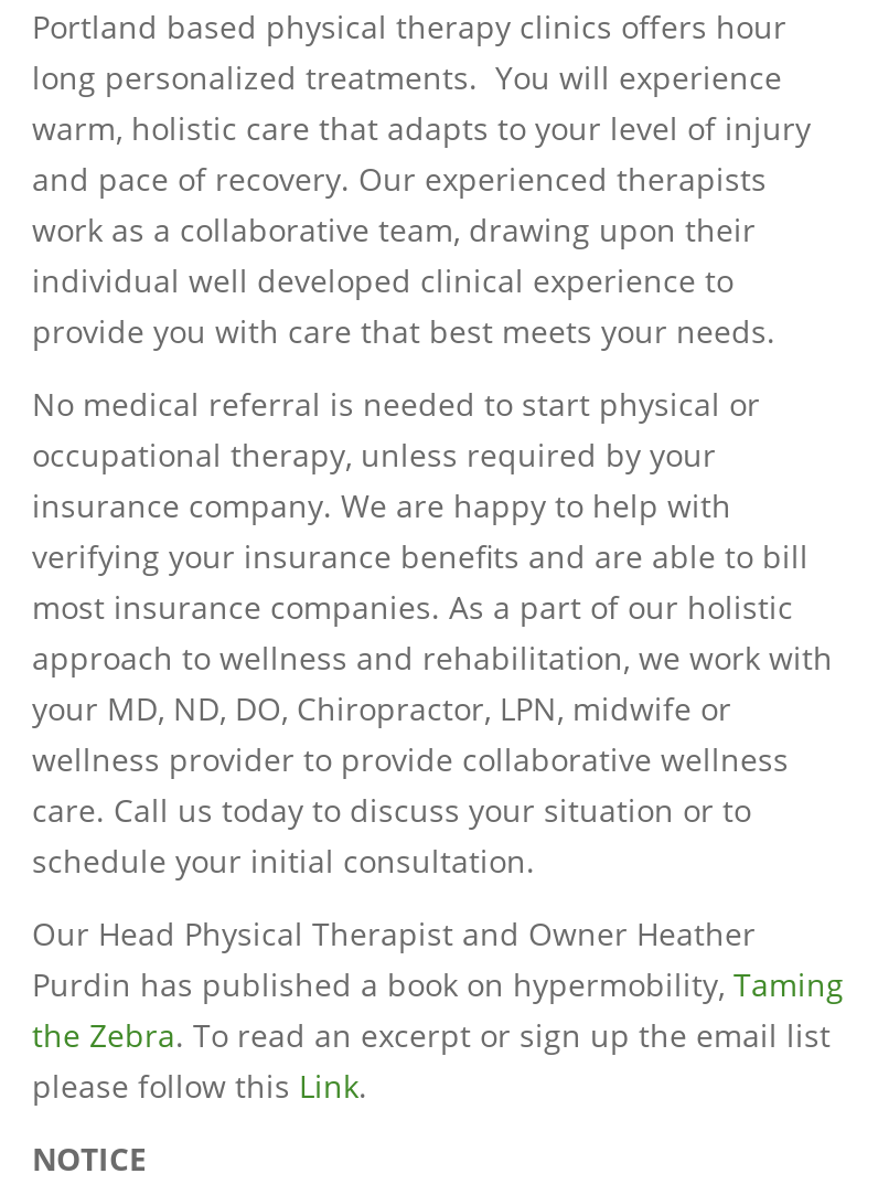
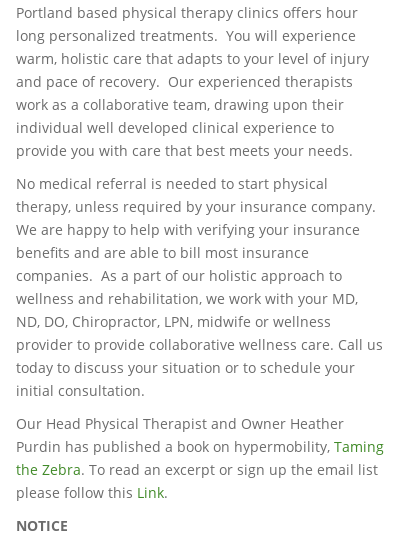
[32,383,833,882] No medical referral is needed to start physical or | occupational therapy, unless required by your | insurance company. We are happy to help with | verifying your insurance benefits and are able to bill | most insurance companies. As a part of our holistic | approach to wellness and rehabilitation, we work with | your MD, ND, DO, Chiropractor, LPN, midwife or | wellness provider to provide collaborative wellness | care. Call us today to discuss your situation or to | schedule your initial consultation. -> [16,174,383,400] No medical referral is needed to start physical | therapy, unless required by your insurance company. | We are happy to help with verifying your insurance | benefits and are able to bill most insurance | companies. As a part of our holistic approach to | wellness and rehabilitation, we work with your MD, | ND, DO, Chiropractor, LPN, midwife or wellness | provider to provide collaborative wellness care. Call us | today to discuss your situation or to schedule your | initial consultation.

